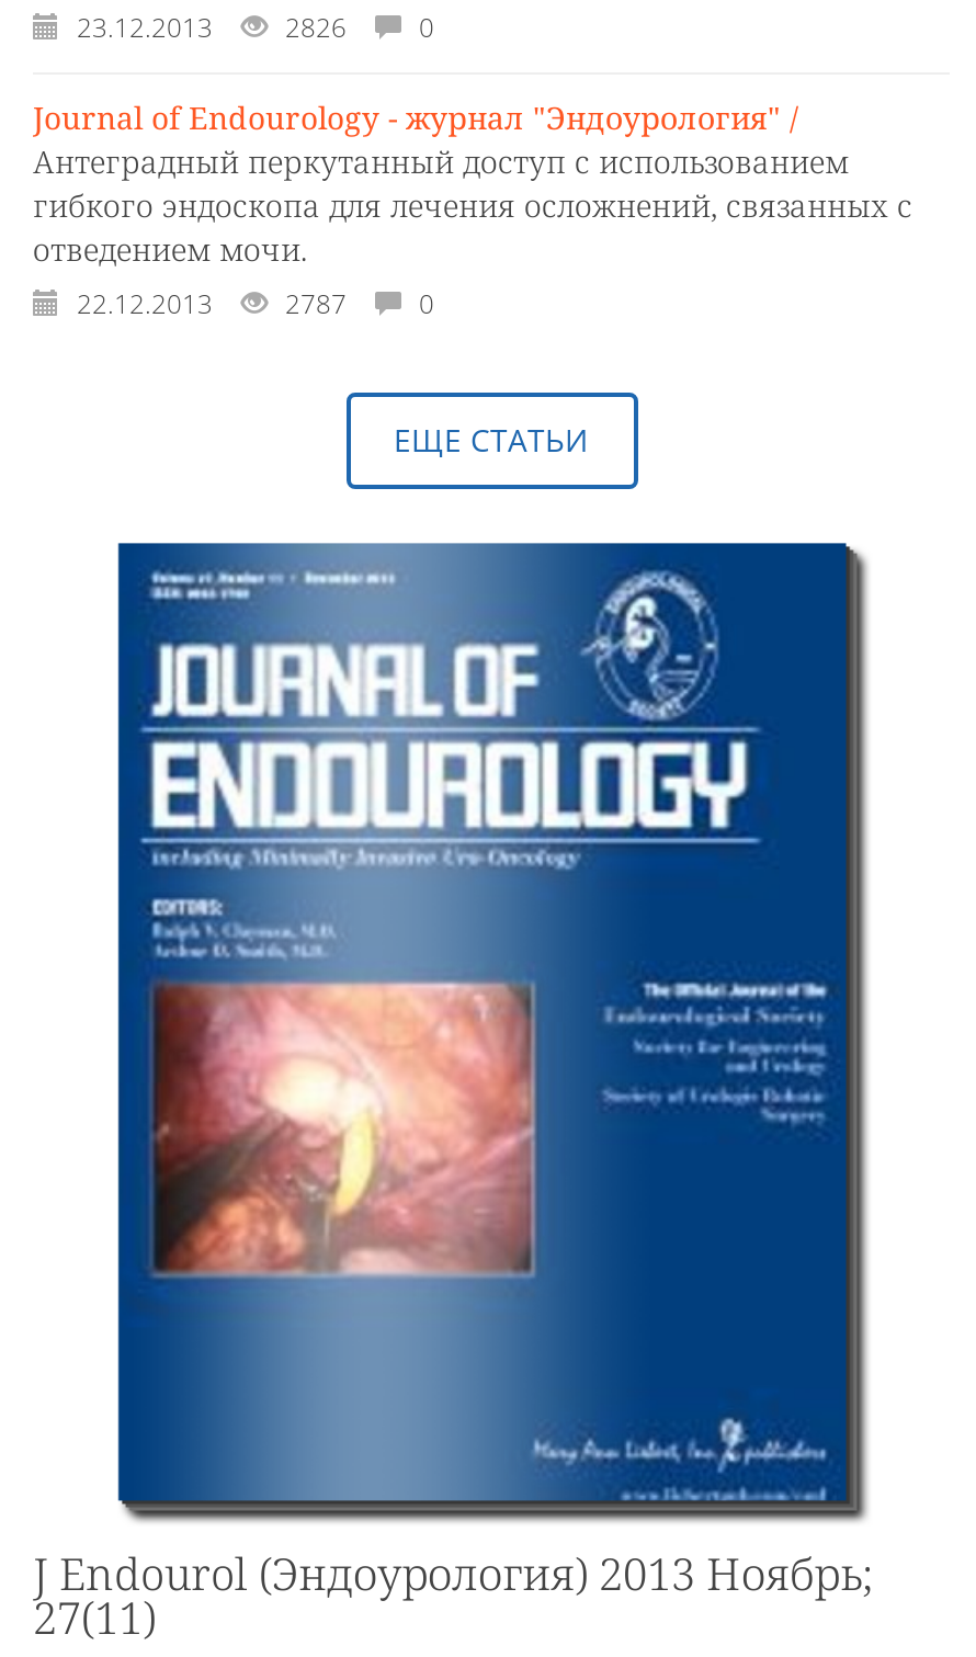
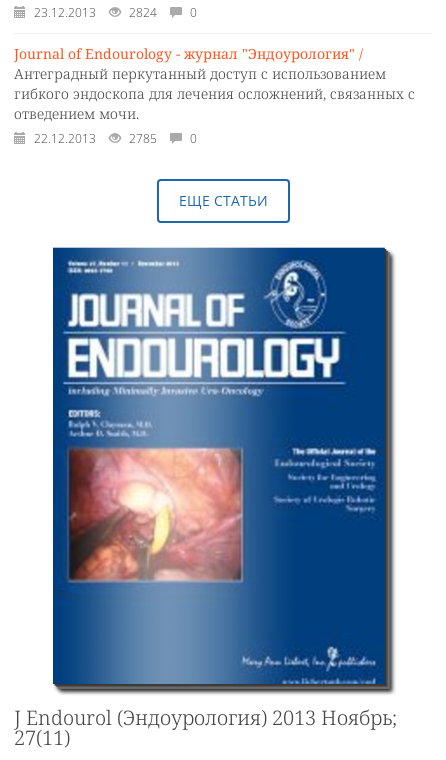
[70,9,434,46] 23.12.2013 2826 0 -> [31,4,197,21] 23.12.2013 2824 0
[70,285,434,322] 22.12.2013 2787 0 -> [31,130,197,147] 22.12.2013 2785 0

